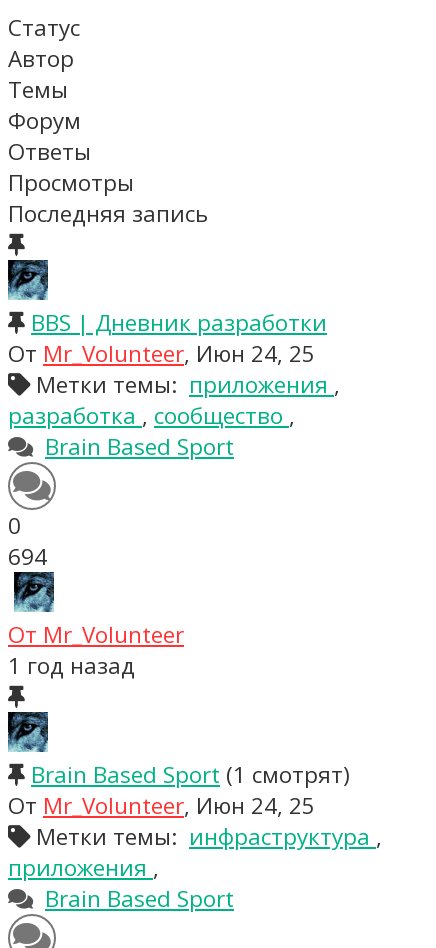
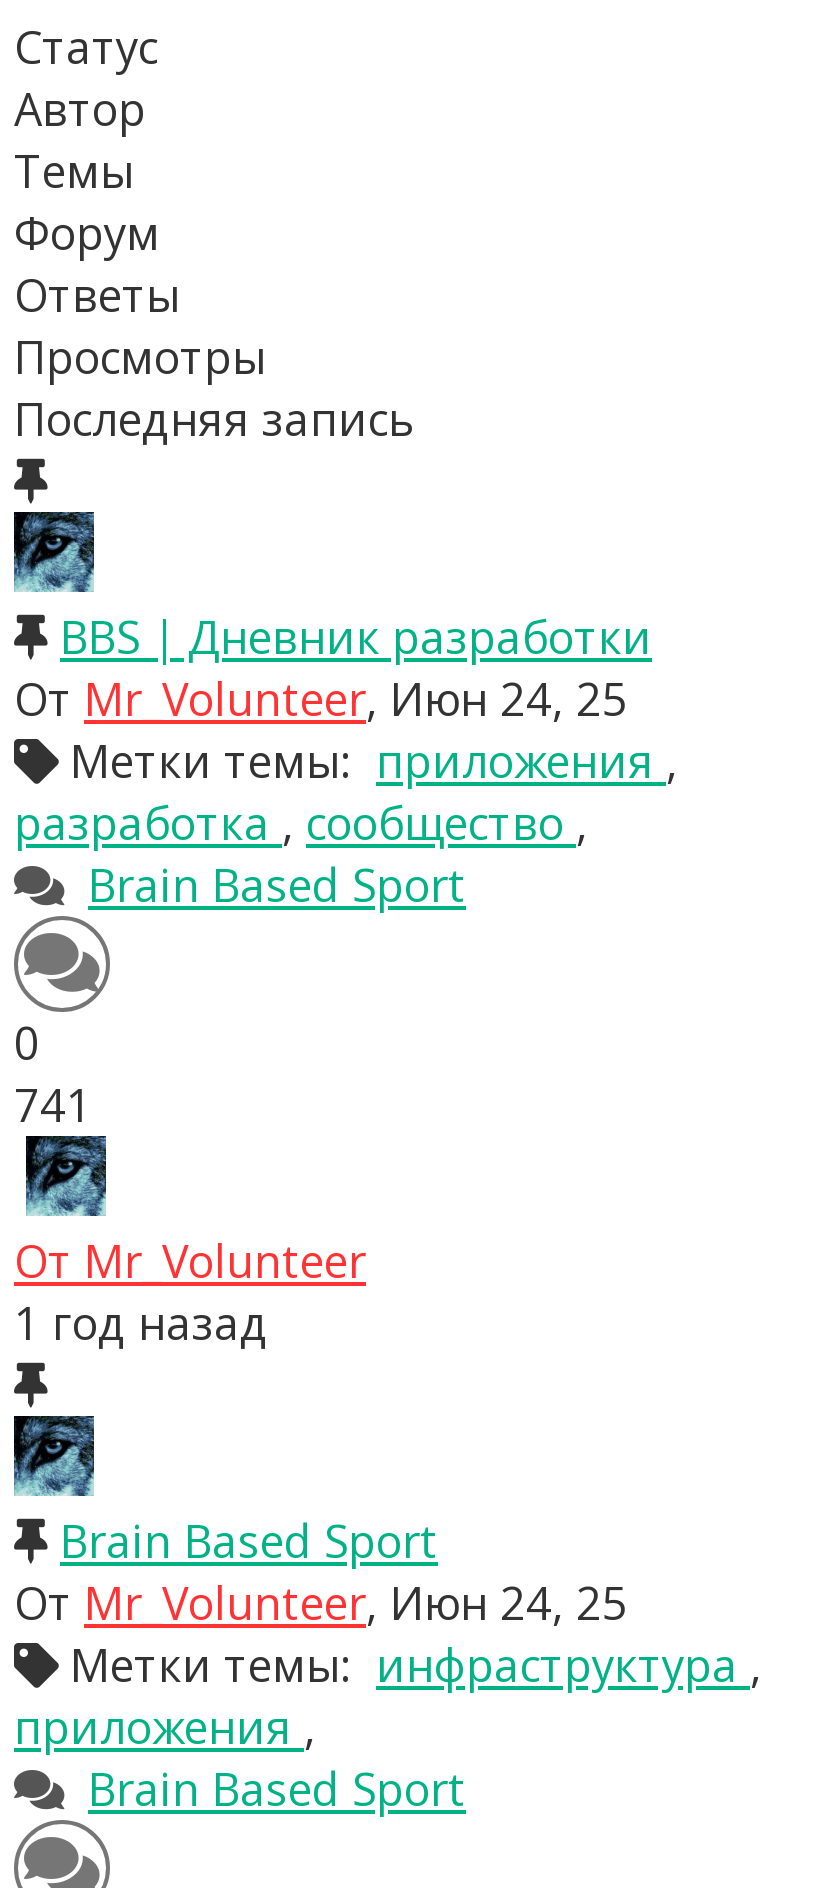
[8,541,47,572] 694 -> [14,1073,92,1135] 741
[31,759,350,790] Brain Based Sport (1 смотрят) -> [60,1509,438,1571] Brain Based Sport

